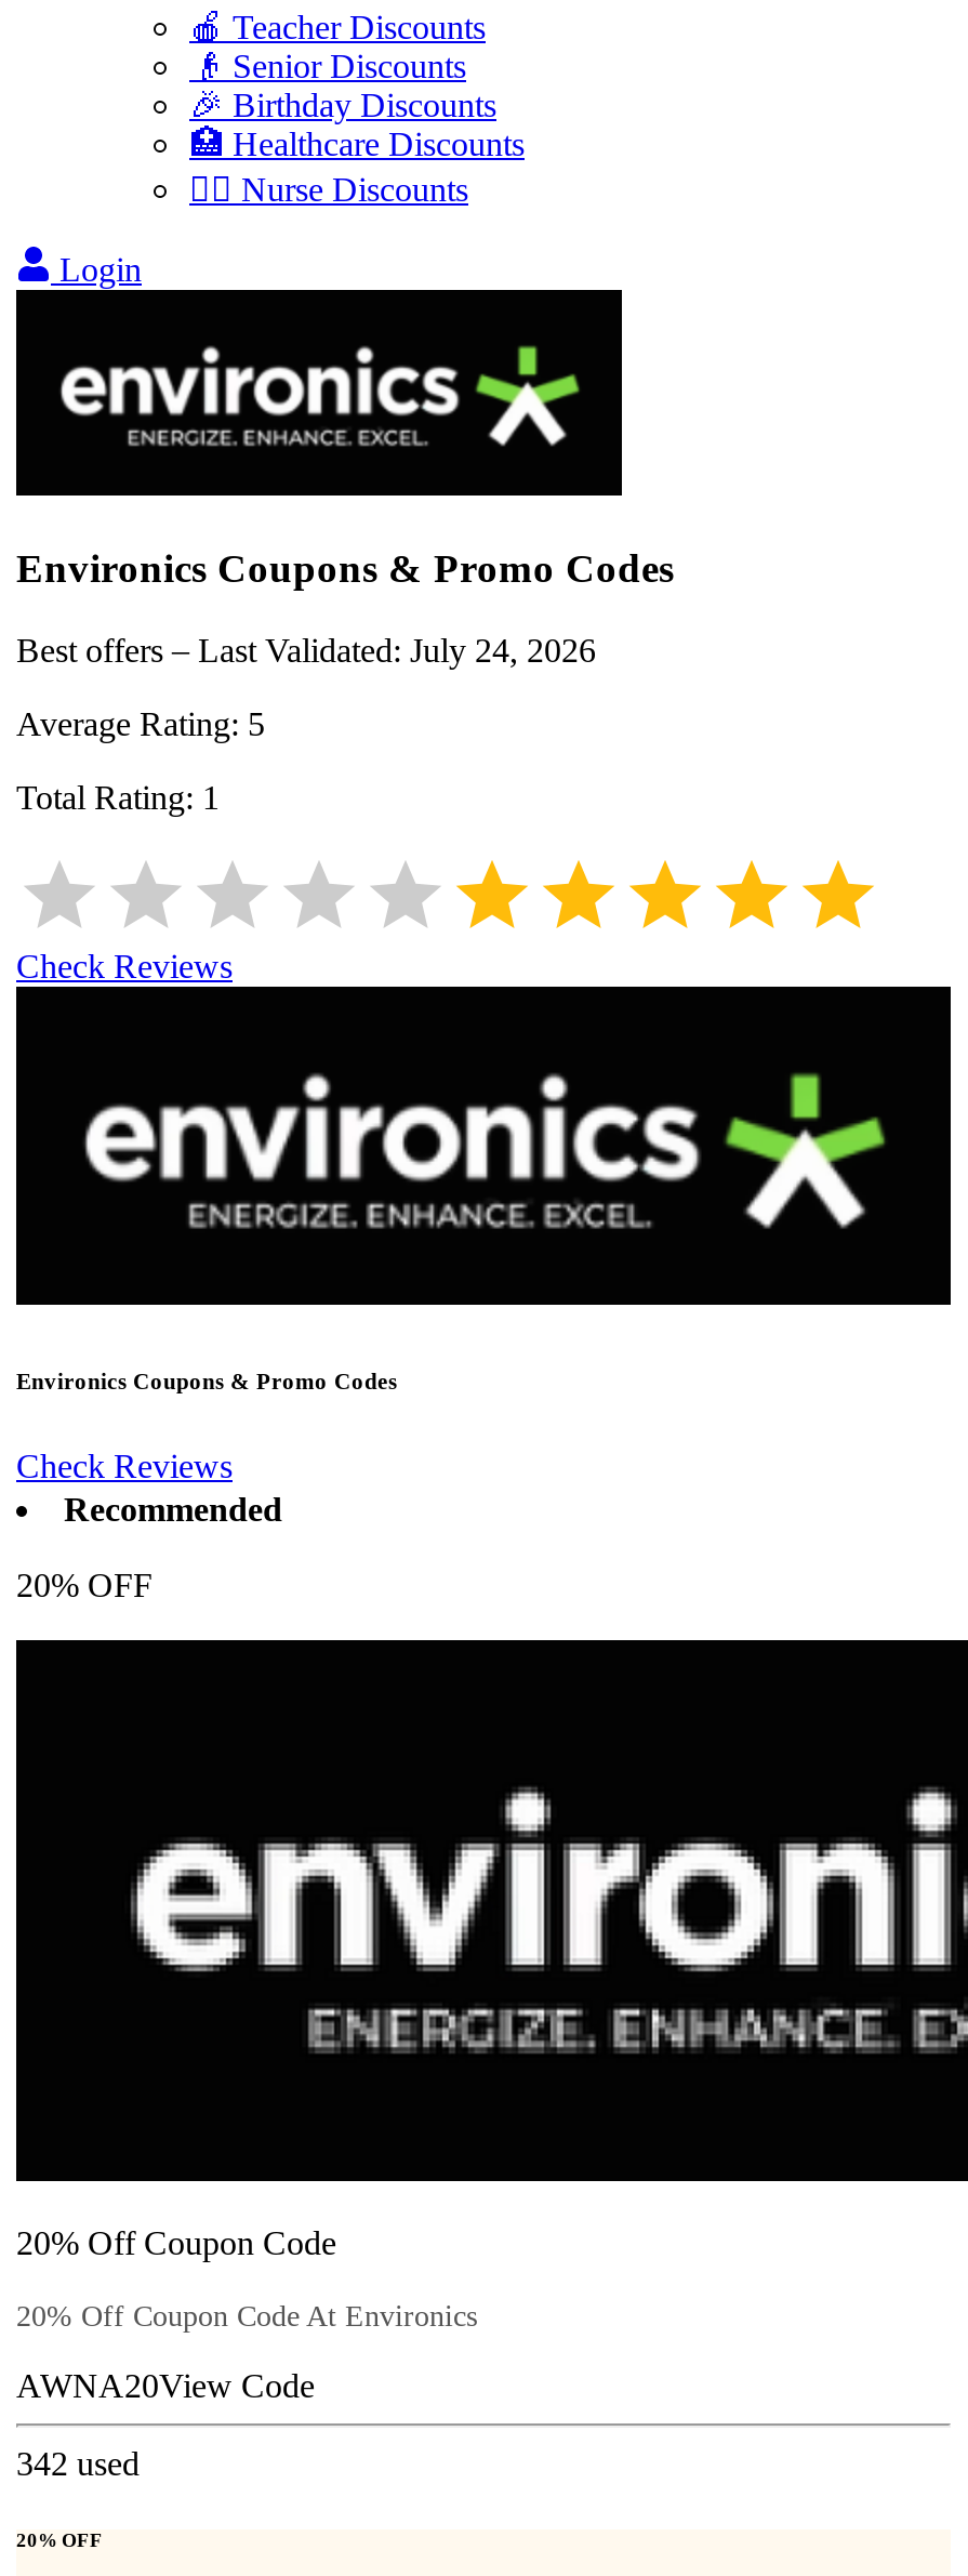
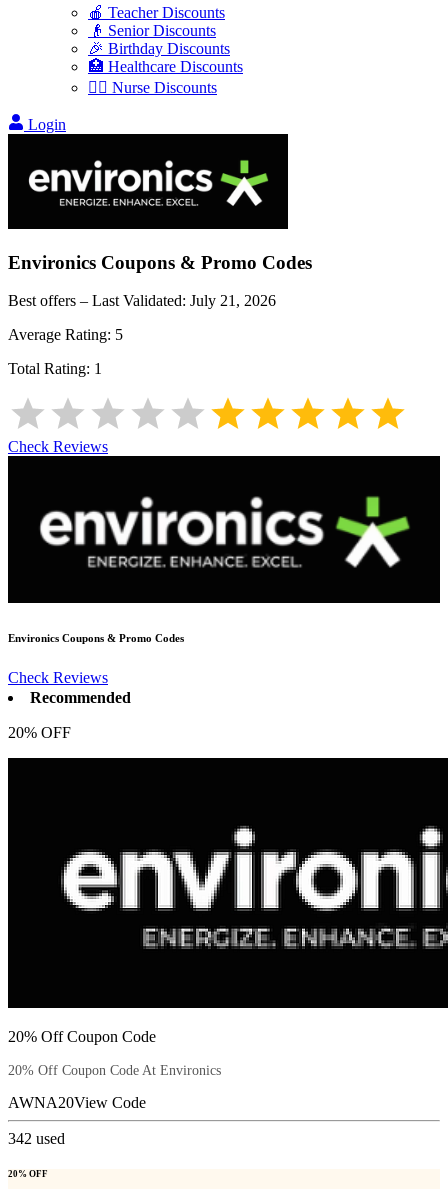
[16,633,596,669] Best offers – Last Validated: July 24, 2026 -> [8,292,276,309] Best offers – Last Validated: July 21, 2026

